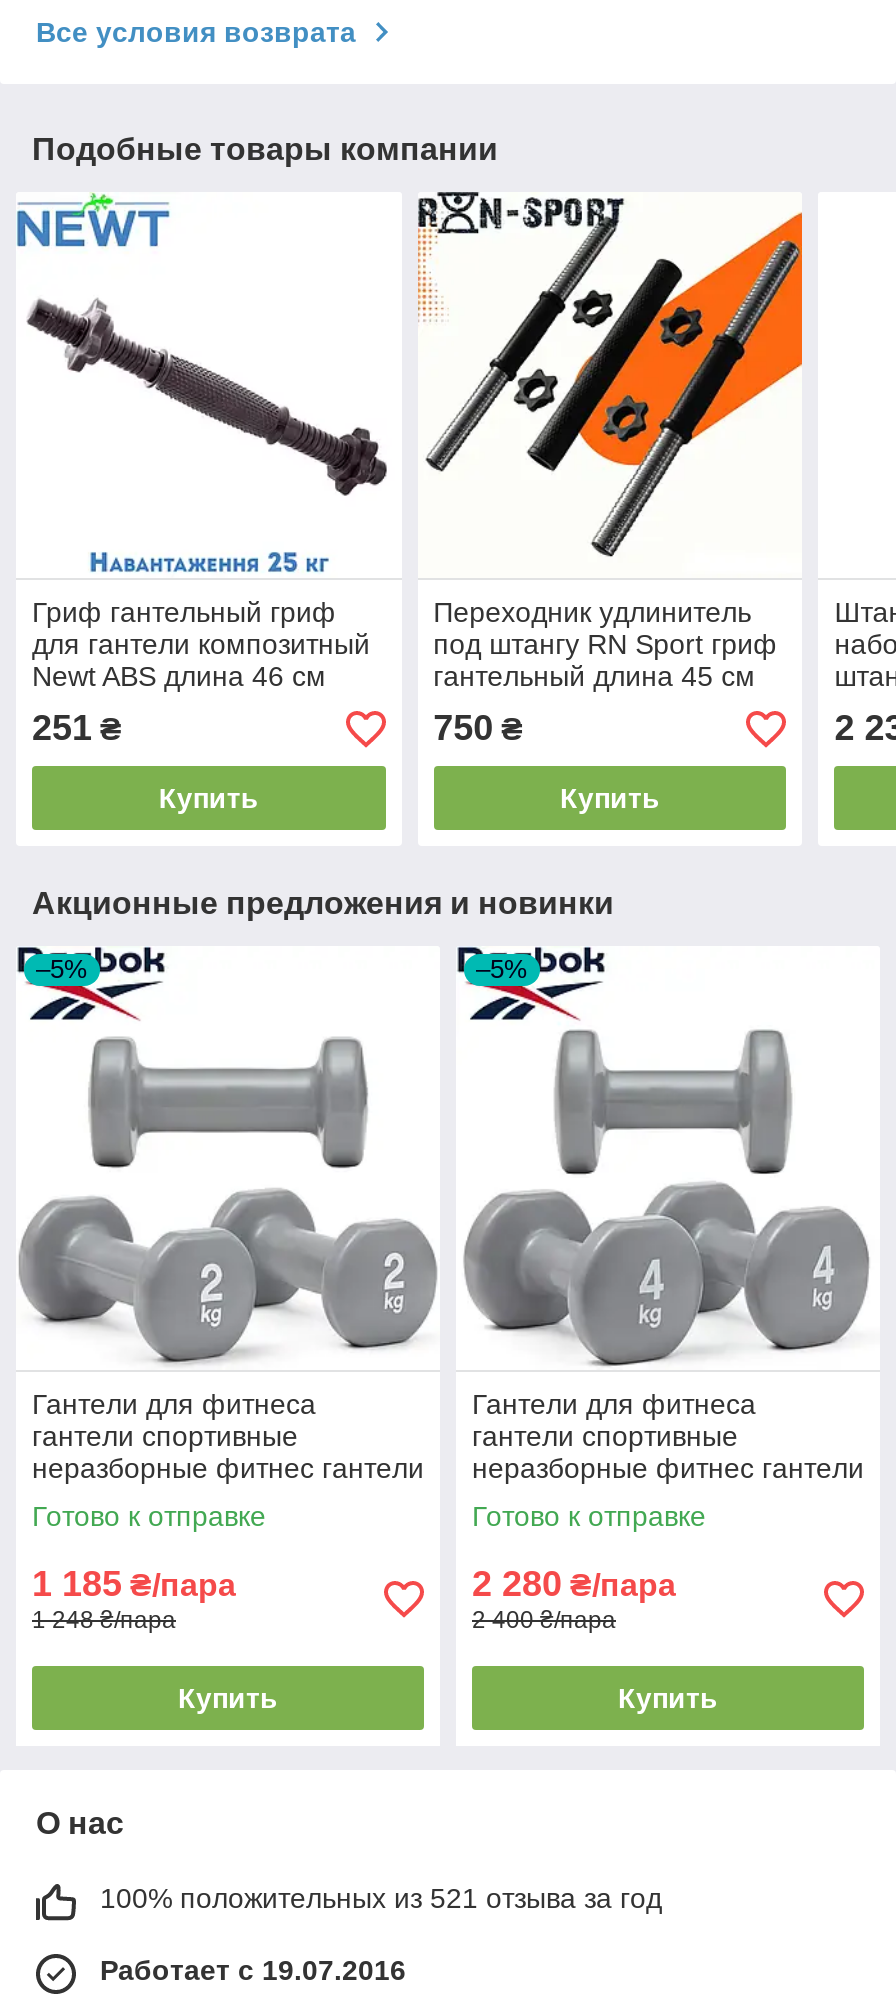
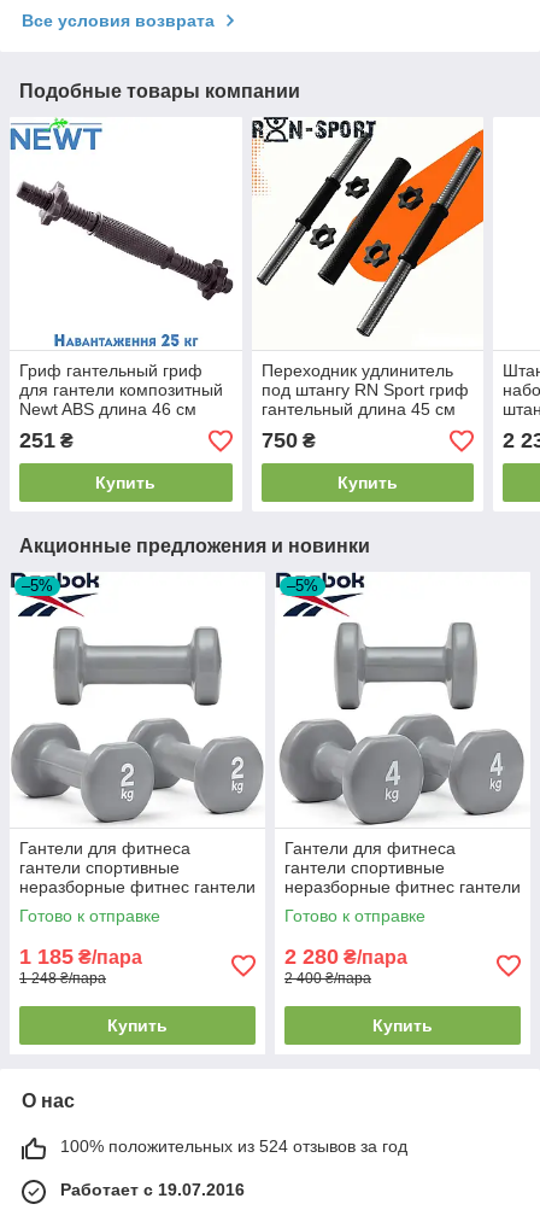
[100,1882,662,1914] 100% положительных из 521 отзыва за год -> [60,1136,407,1156] 100% положительных из 524 отзывов за год

